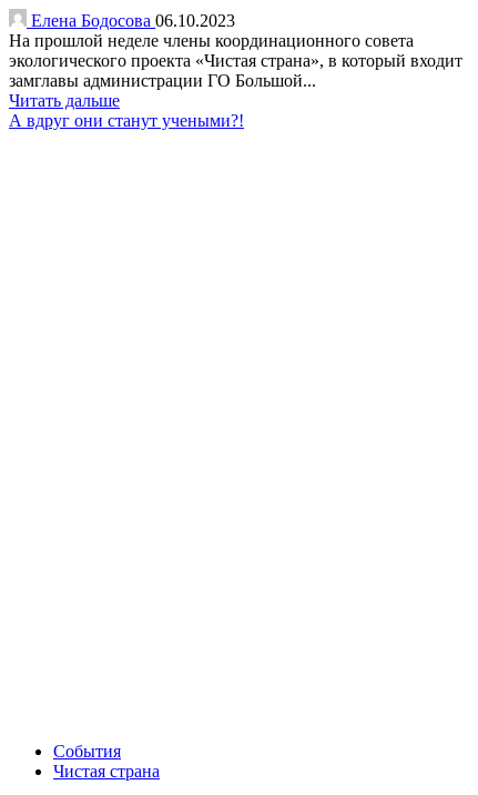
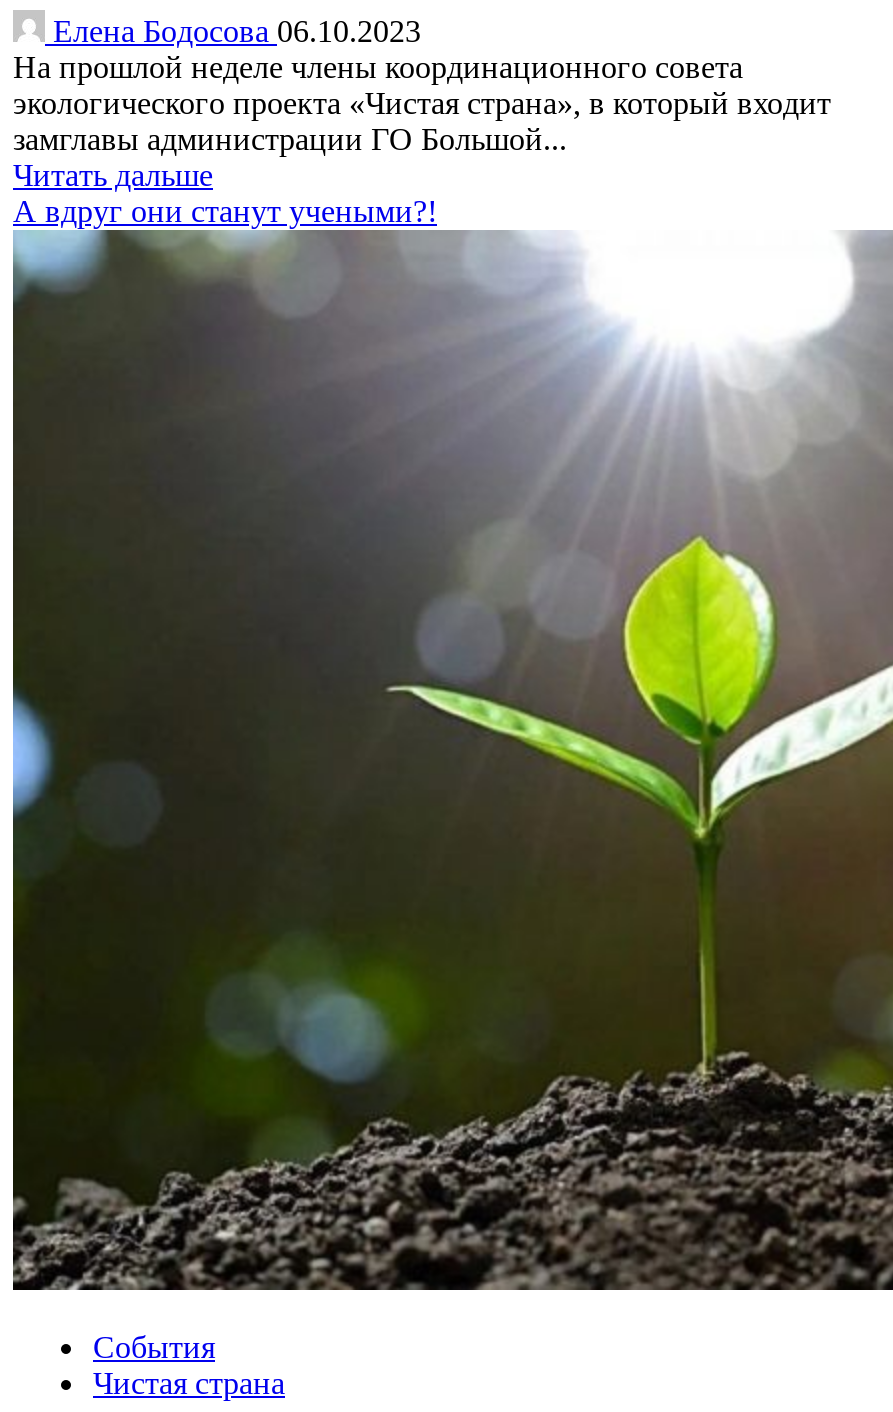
none -> [11,228,887,1292] [image]

